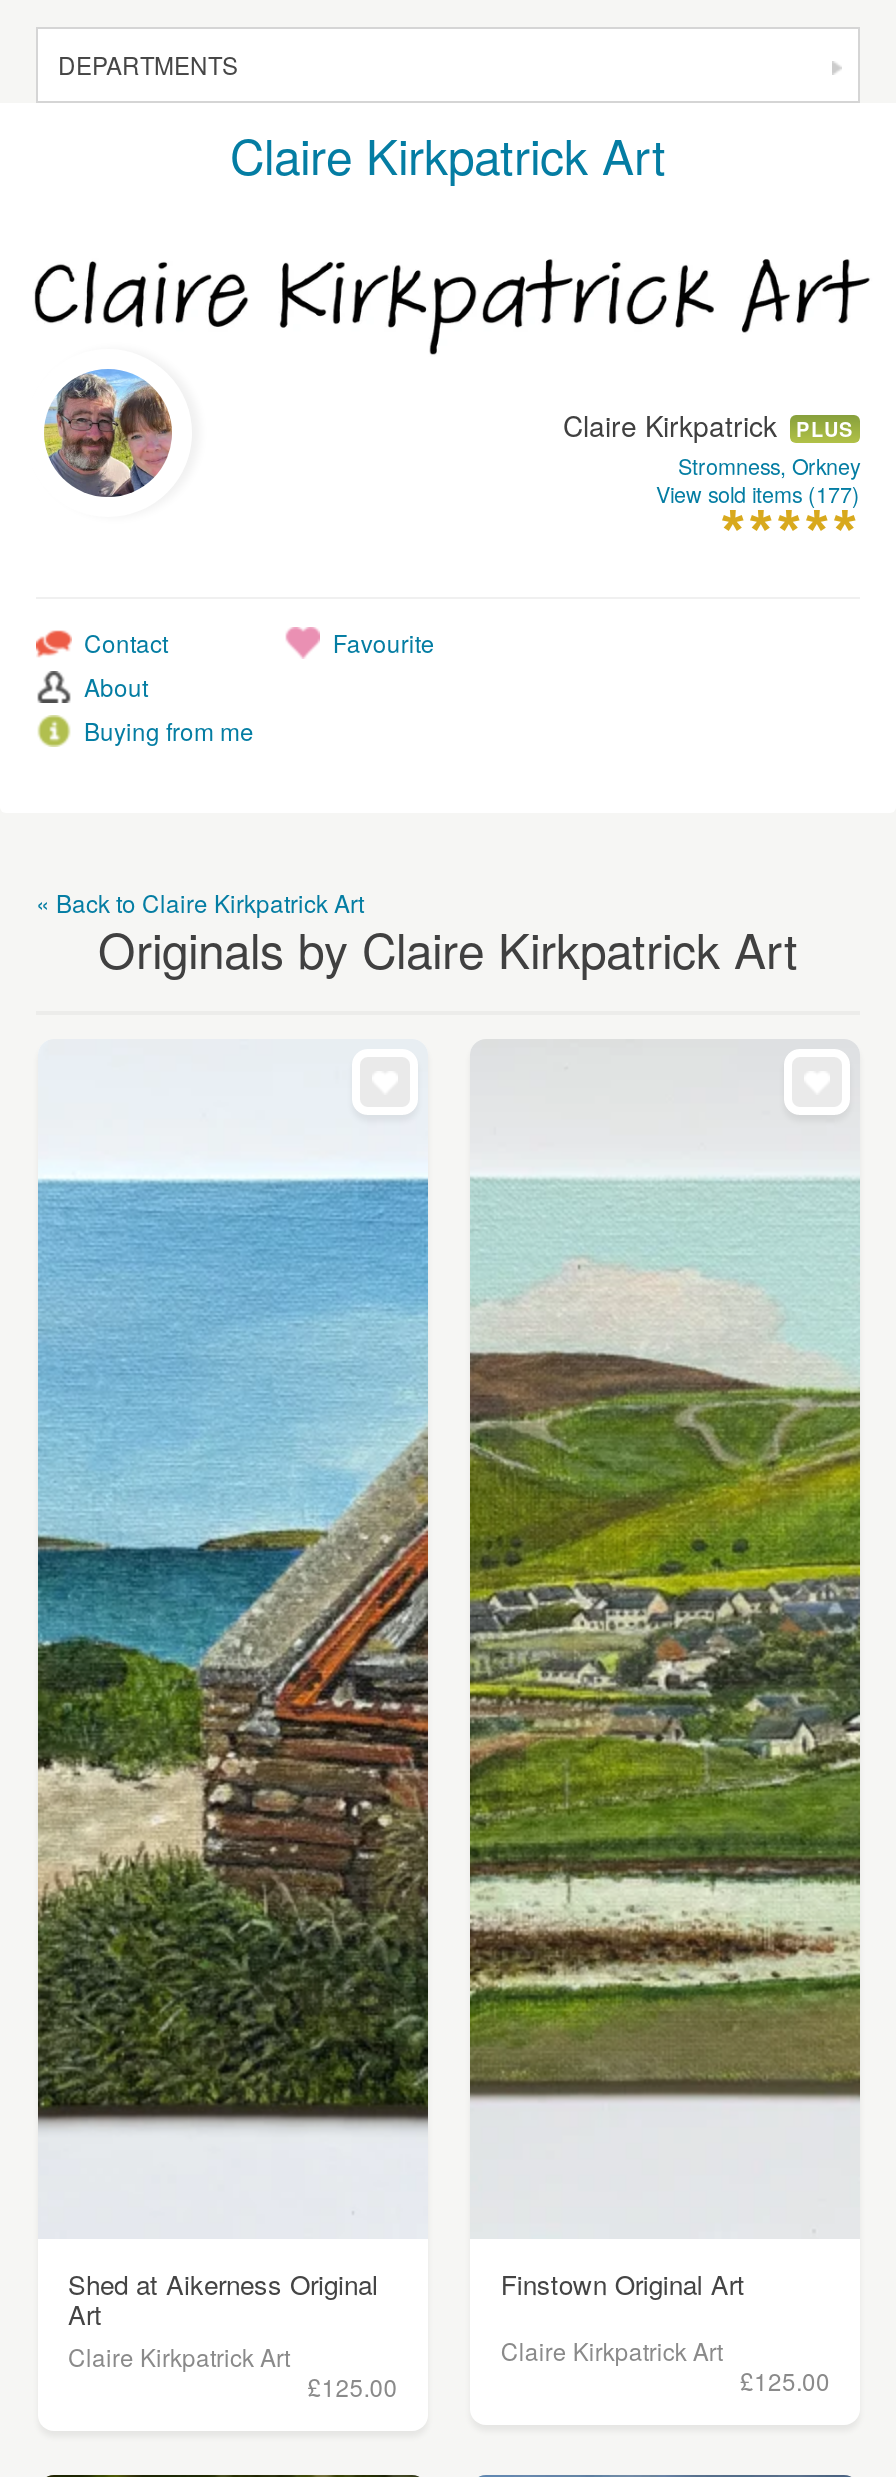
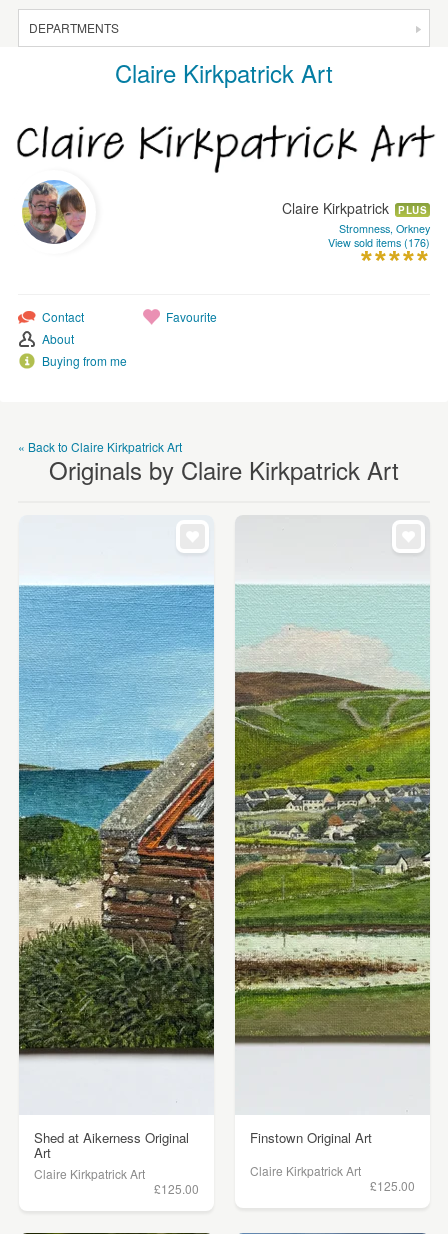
[656,478,860,508] View sold items (177) -> [328,235,430,250] View sold items (176)

